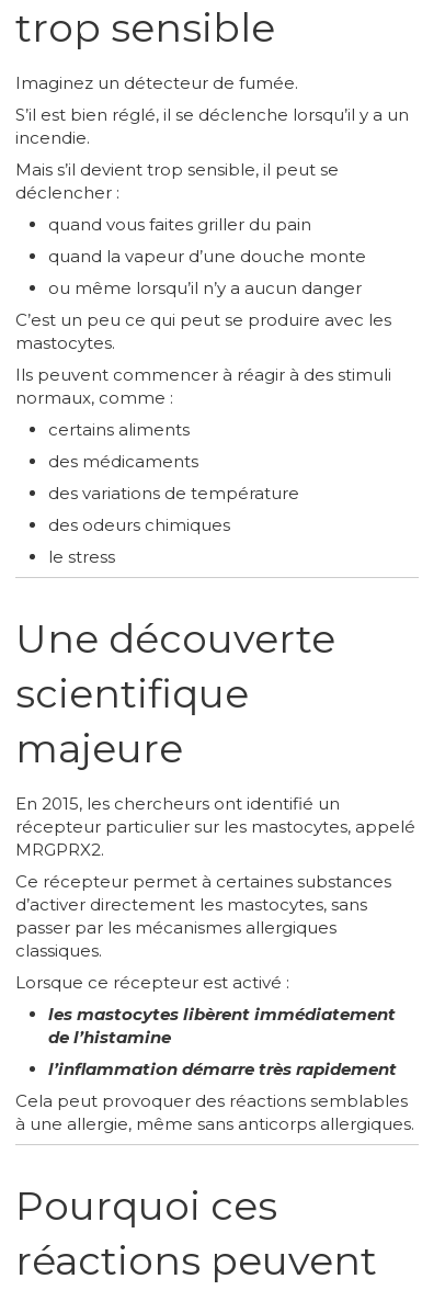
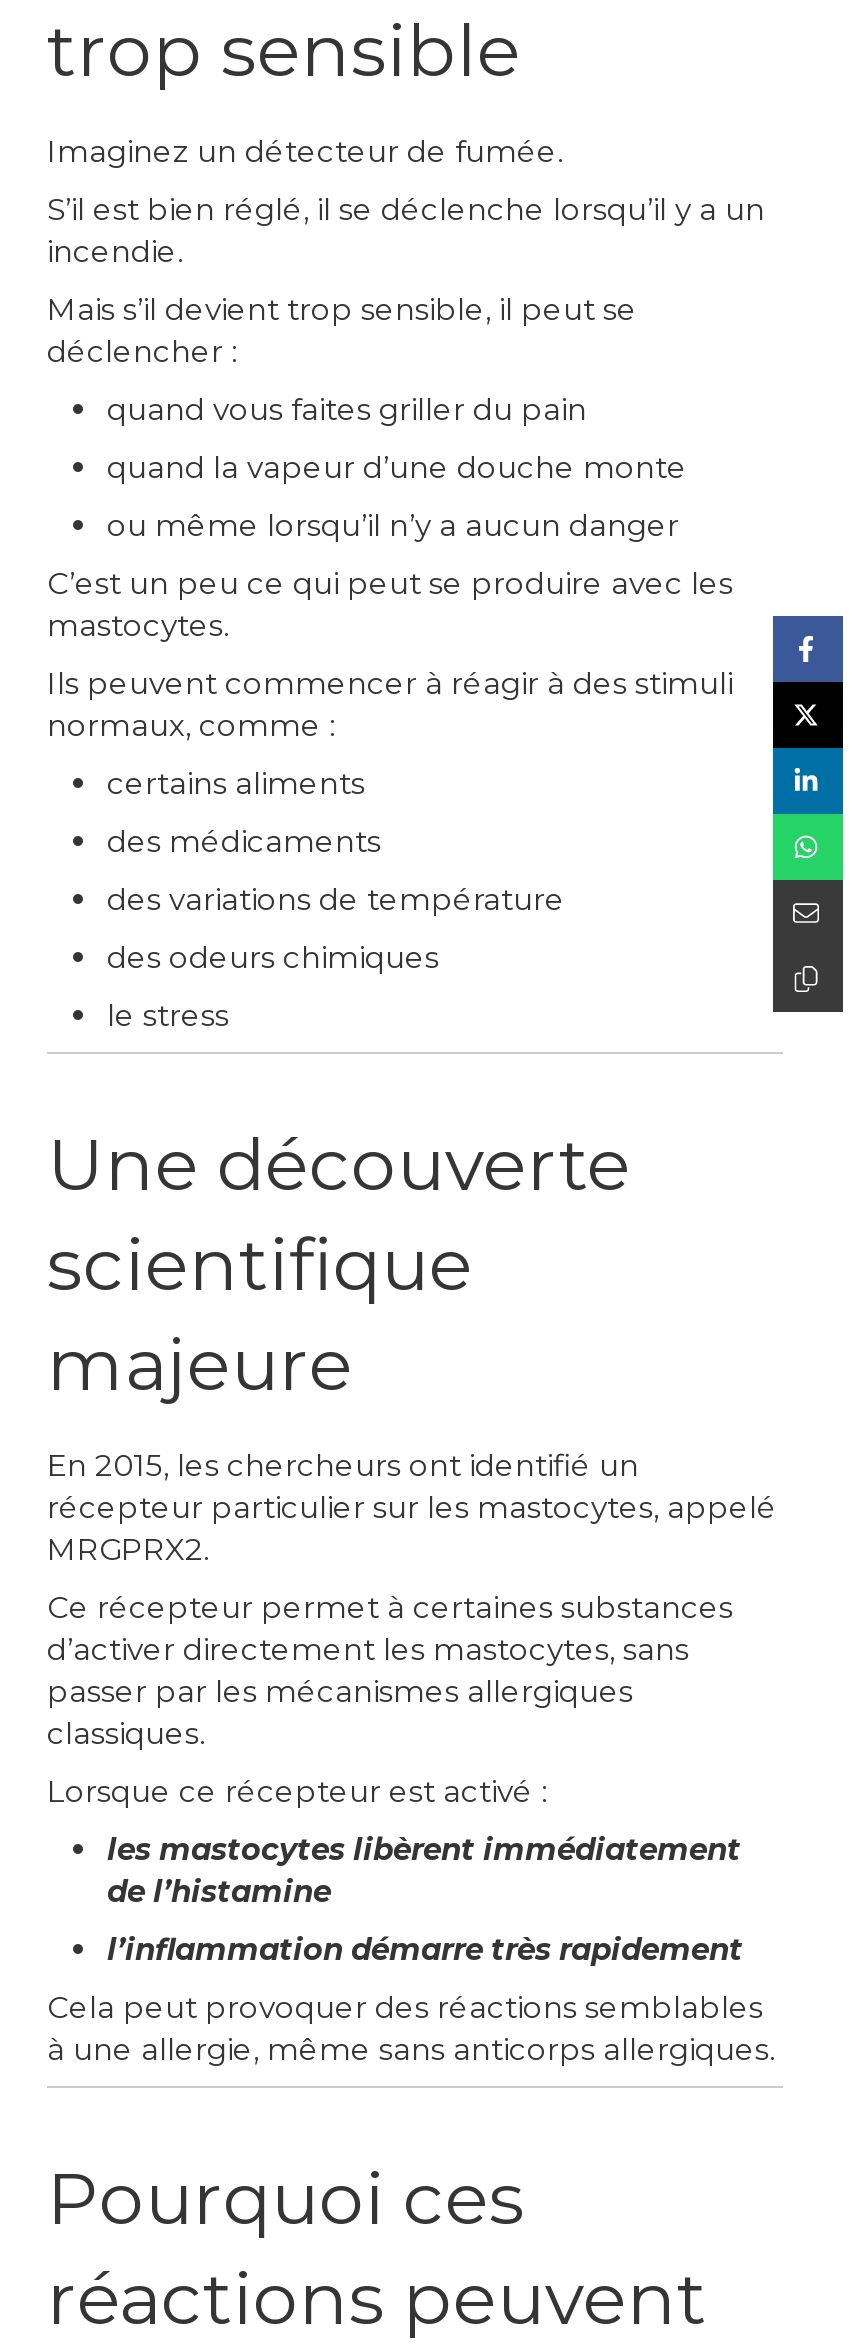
none -> [771,614,845,1014] [image]

